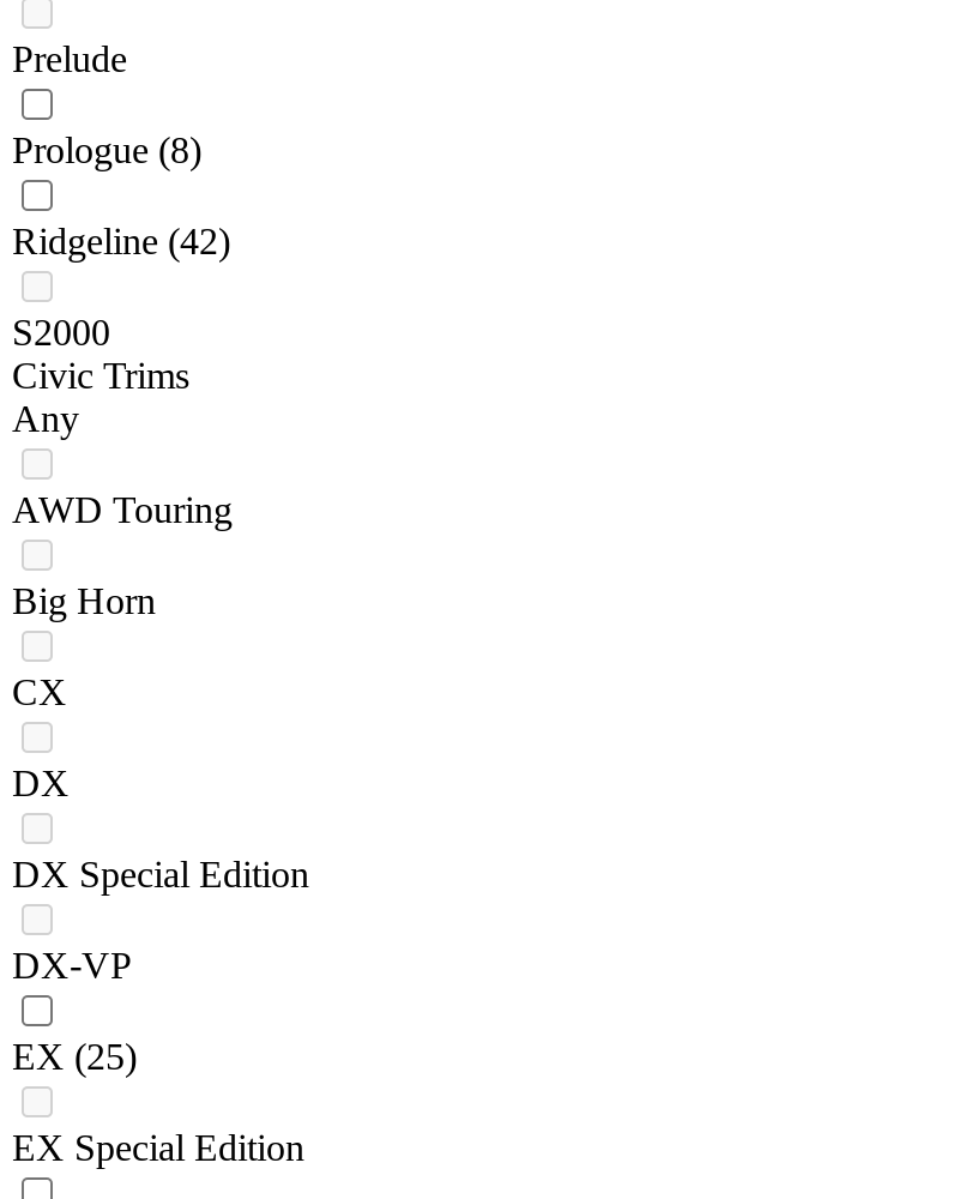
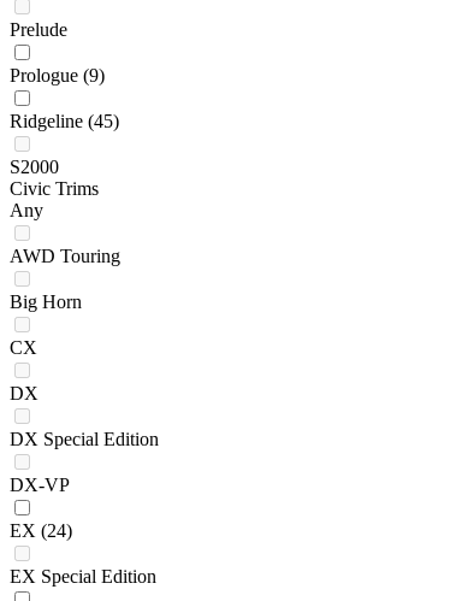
[12,130,201,171] Prologue (8) -> [10,66,105,86] Prologue (9)
[12,222,230,262] Ridgeline (42) -> [10,111,119,132] Ridgeline (45)
[12,1037,137,1078] EX (25) -> [10,521,72,541] EX (24)

